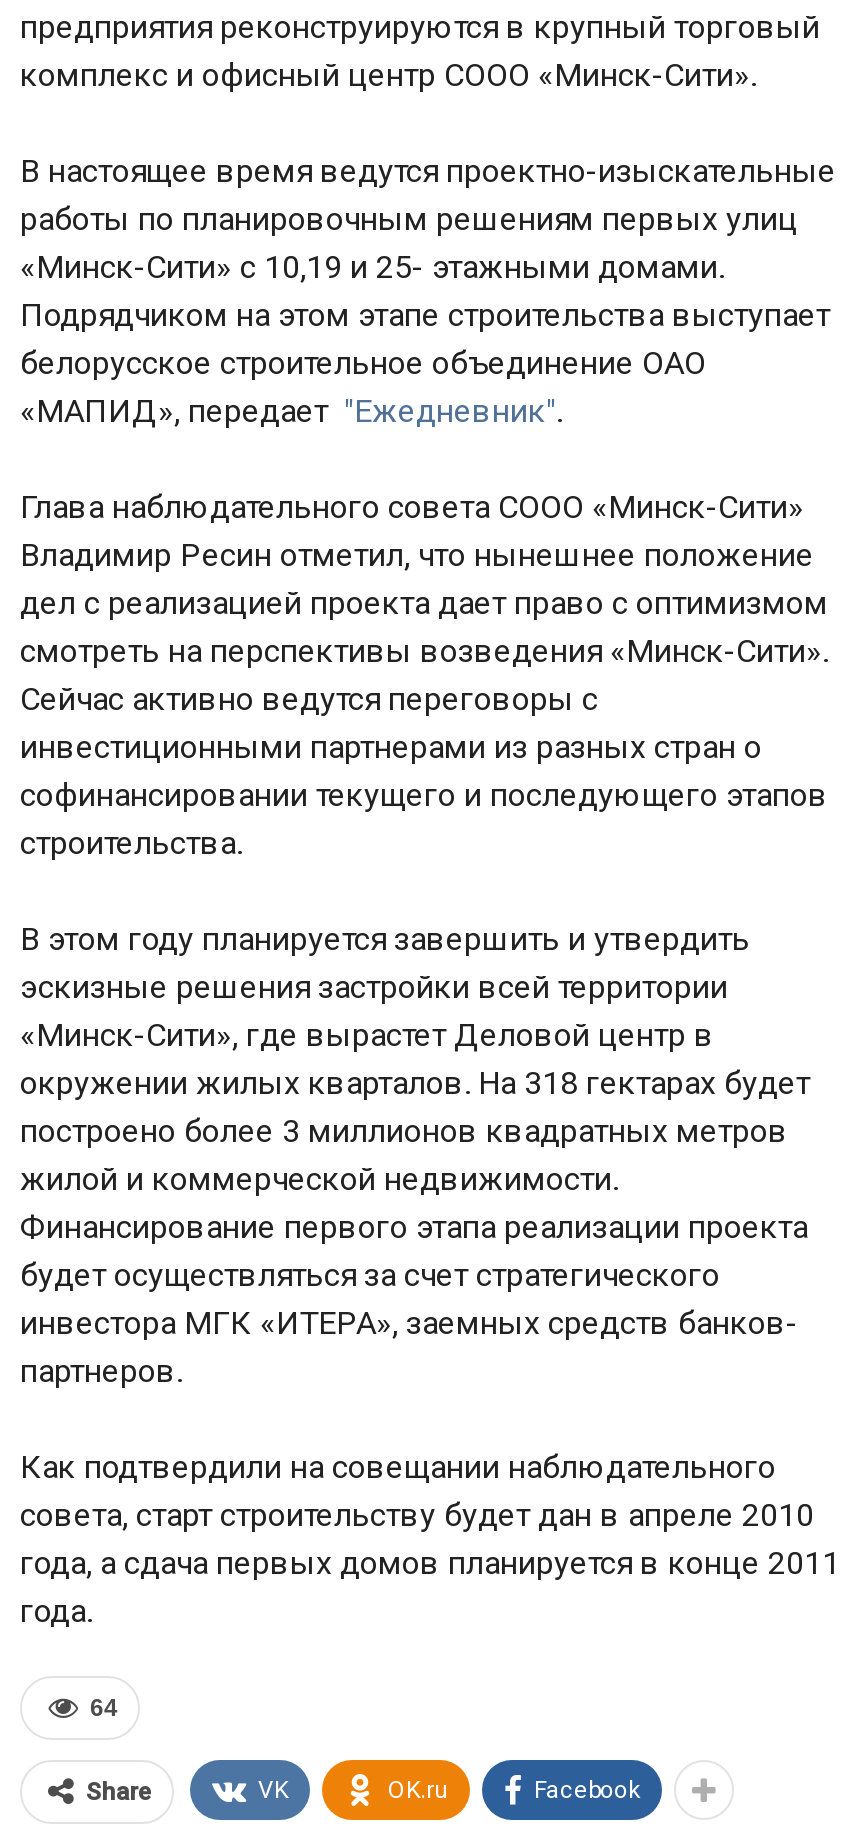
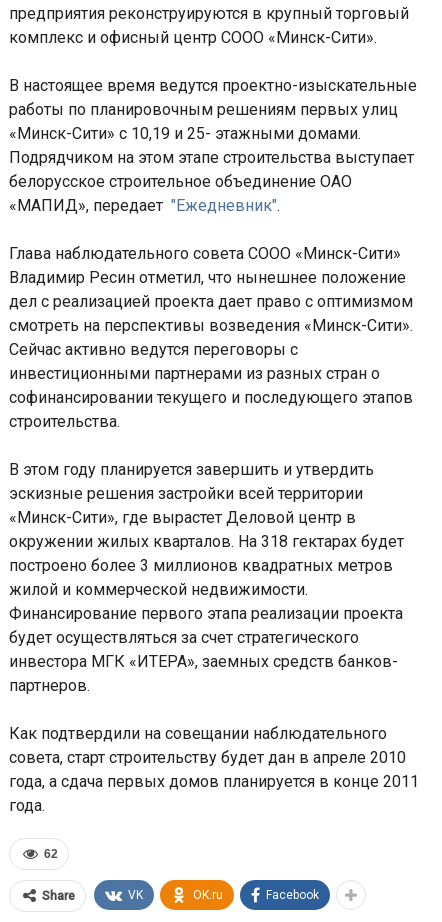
[90,1694,118,1722] 64 -> [44,847,58,861] 62

